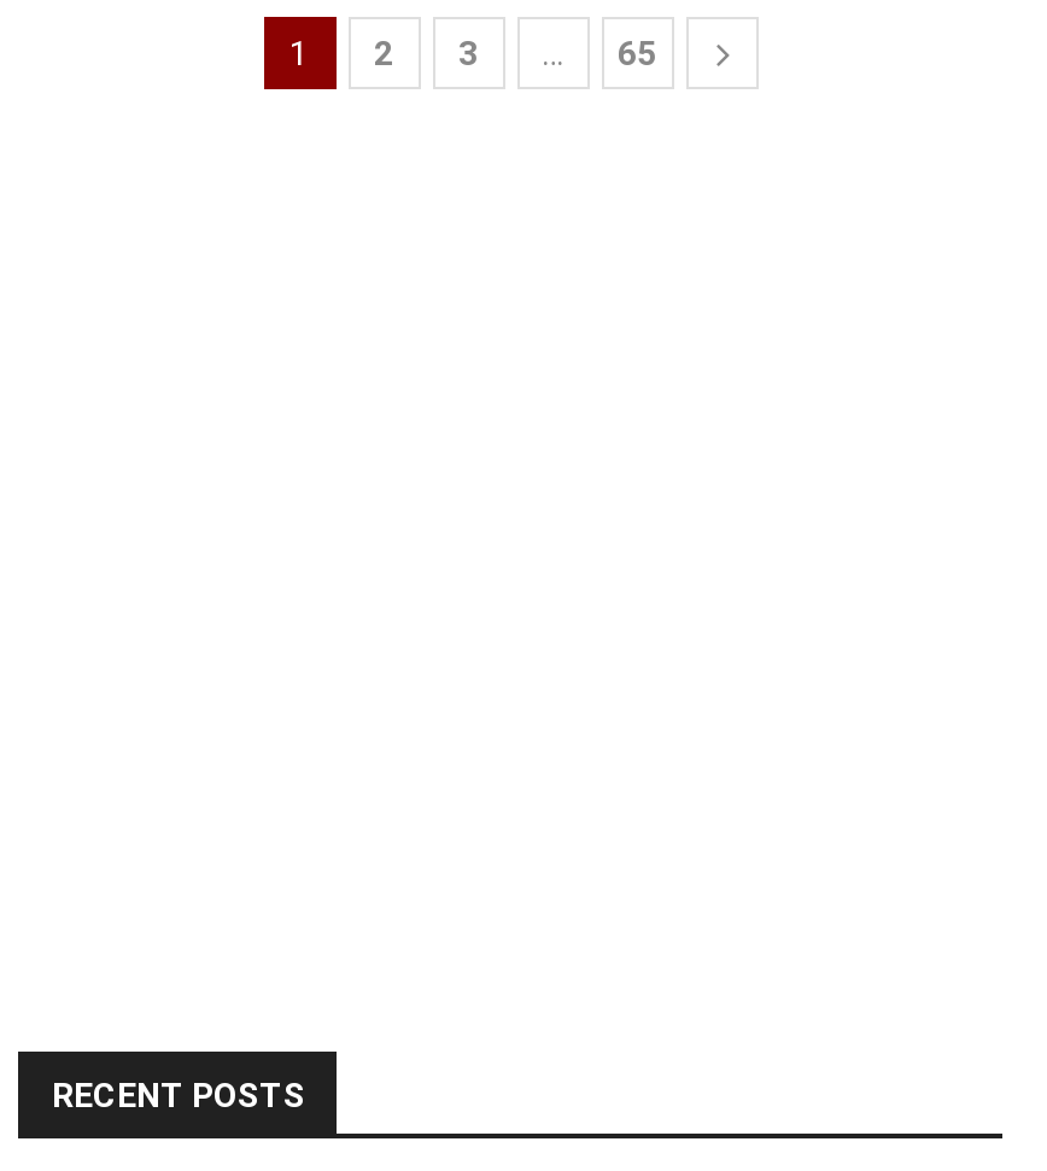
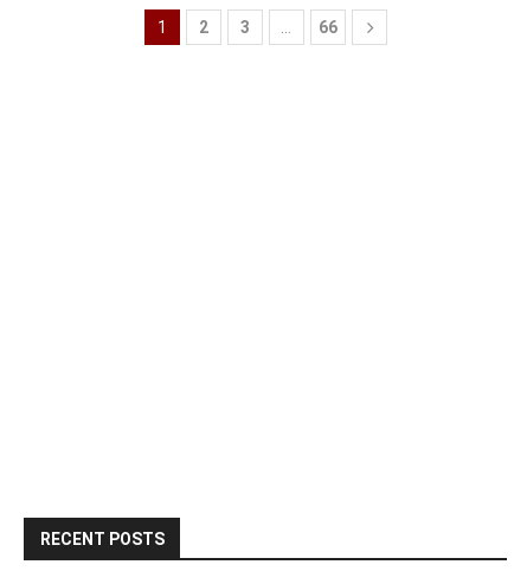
[618,34,656,73] 65 -> [318,18,337,37] 66

